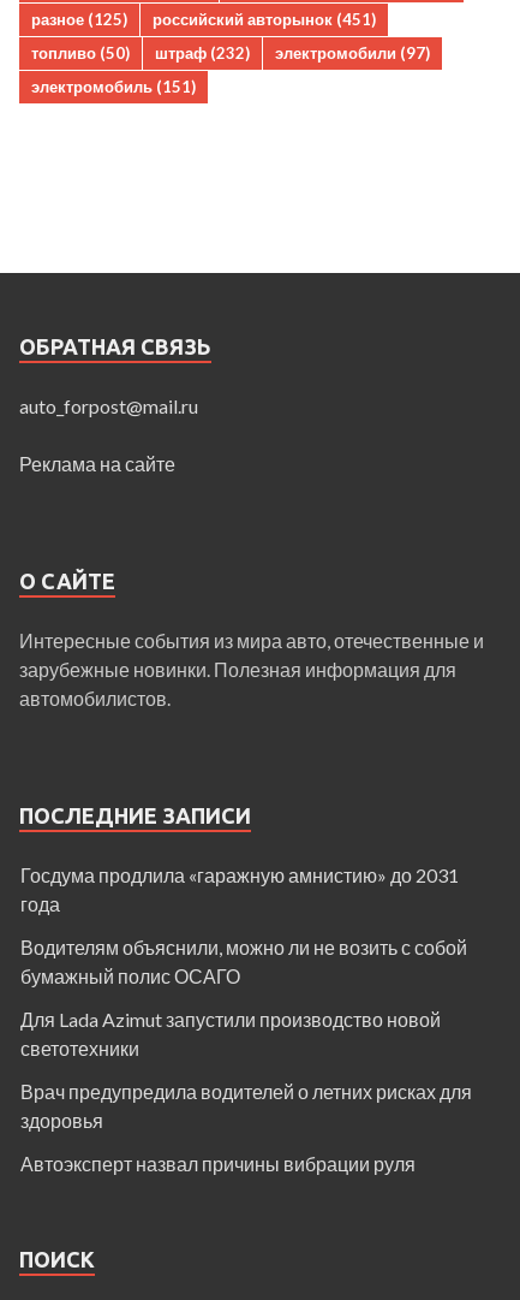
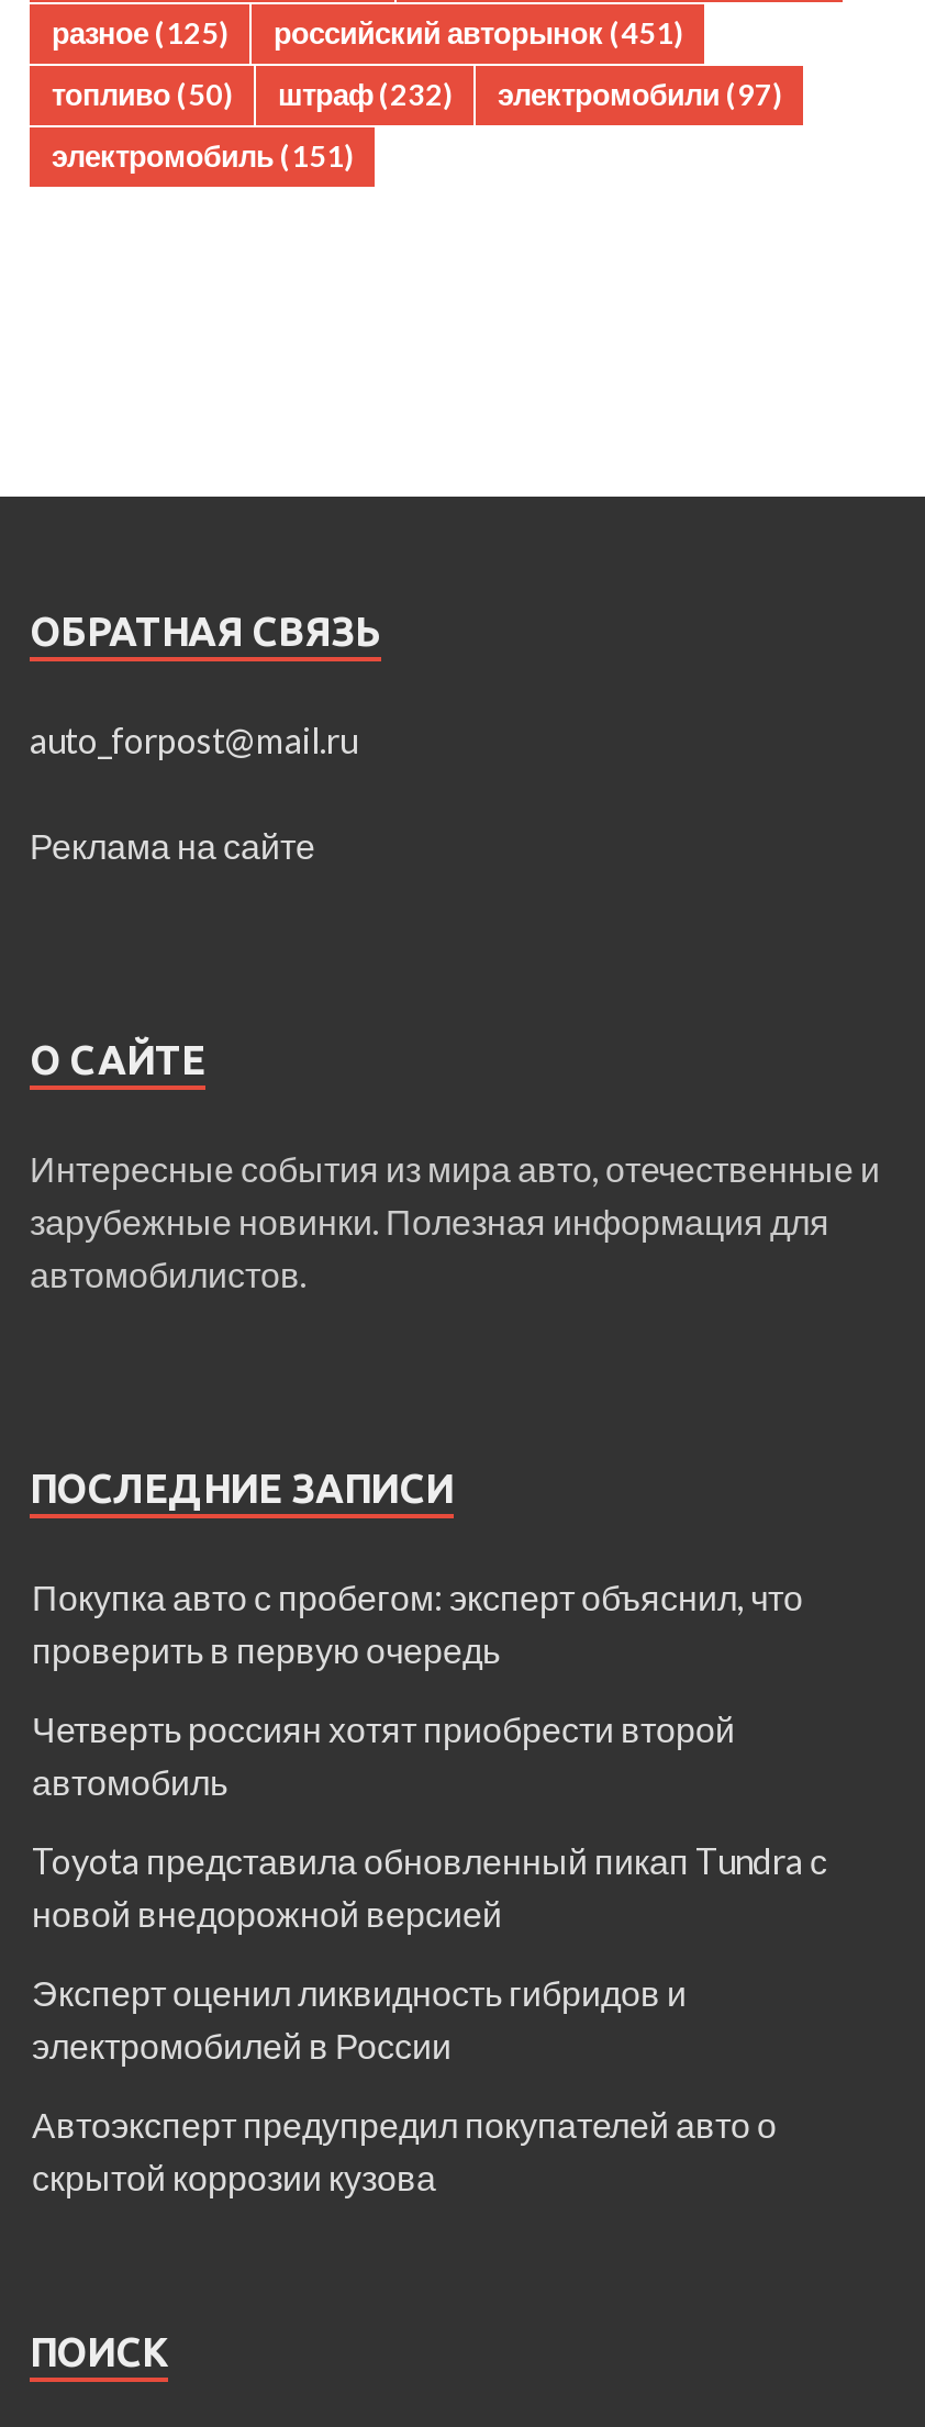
[20,864,459,916] Госдума продлила «гаражную амнистию» до 2031 | года -> [32,1576,803,1671] Покупка авто с пробегом: эксперт объяснил, что | проверить в первую очередь
[20,936,467,988] Водителям объяснили, можно ли не возить с собой | бумажный полис ОСАГО -> [32,1708,735,1803] Четверть россиян хотят приобрести второй | автомобиль
[20,1008,441,1060] Для Lada Azimut запустили производство новой | светотехники -> [32,1840,827,1935] Toyota представила обновленный пикап Tundra с | новой внедорожной версией
[20,1080,472,1132] Врач предупредила водителей о летних рисках для | здоровья -> [32,1972,687,2066] Эксперт оценил ликвидность гибридов и | электромобилей в России
[20,1153,416,1175] Автоэксперт назвал причины вибрации руля -> [32,2104,777,2198] Автоэксперт предупредил покупателей авто о | скрытой коррозии кузова

